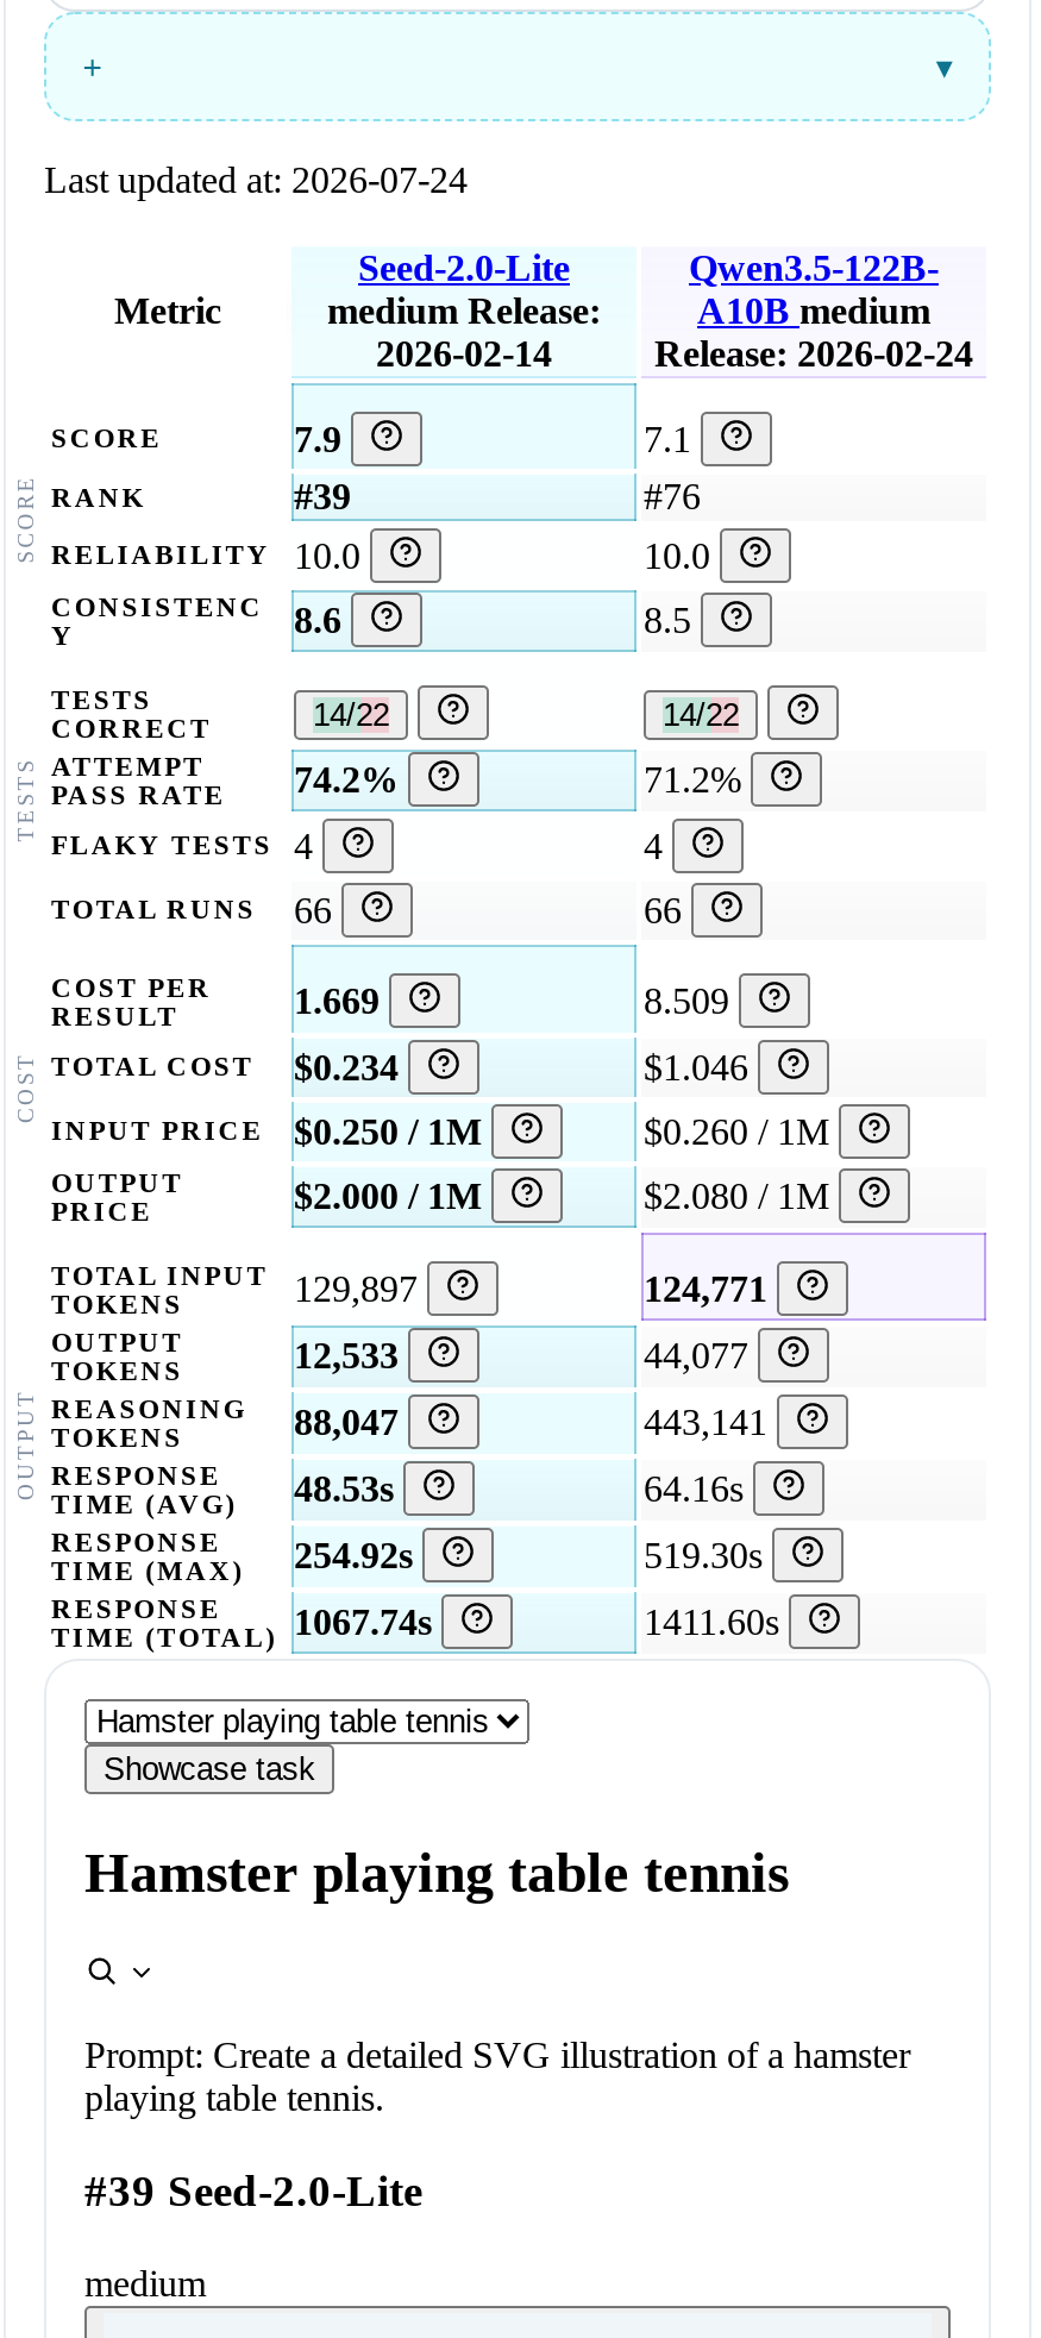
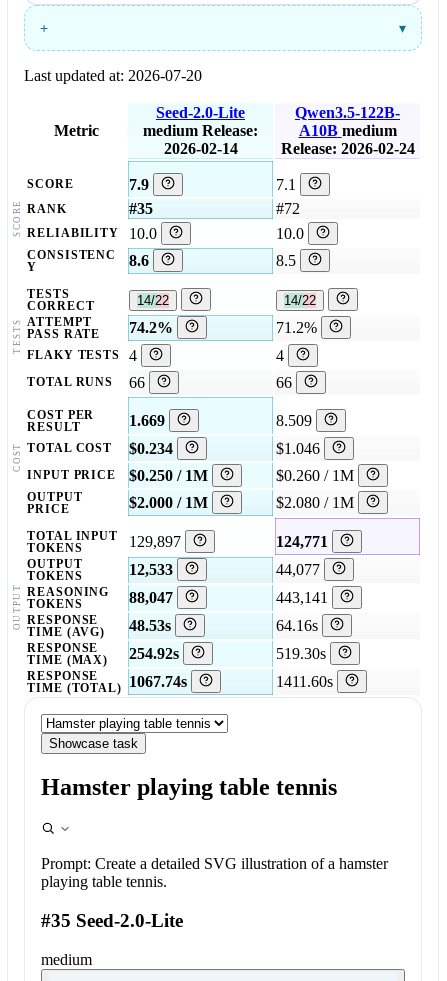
[44,160,468,201] Last updated at: 2026-07-24 -> [24,67,202,84] Last updated at: 2026-07-20
[294,477,351,517] #39 -> [129,200,153,217] #35
[644,477,701,517] #76 -> [276,200,300,217] #72
[84,2165,422,2215] #39 Seed-2.0-Lite -> [41,910,183,931] #35 Seed-2.0-Lite

